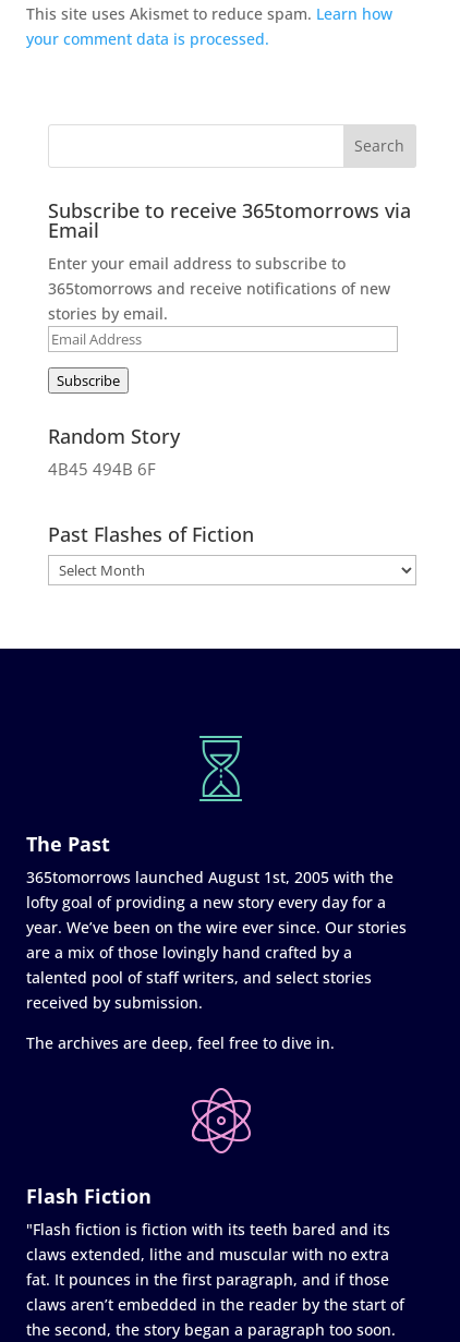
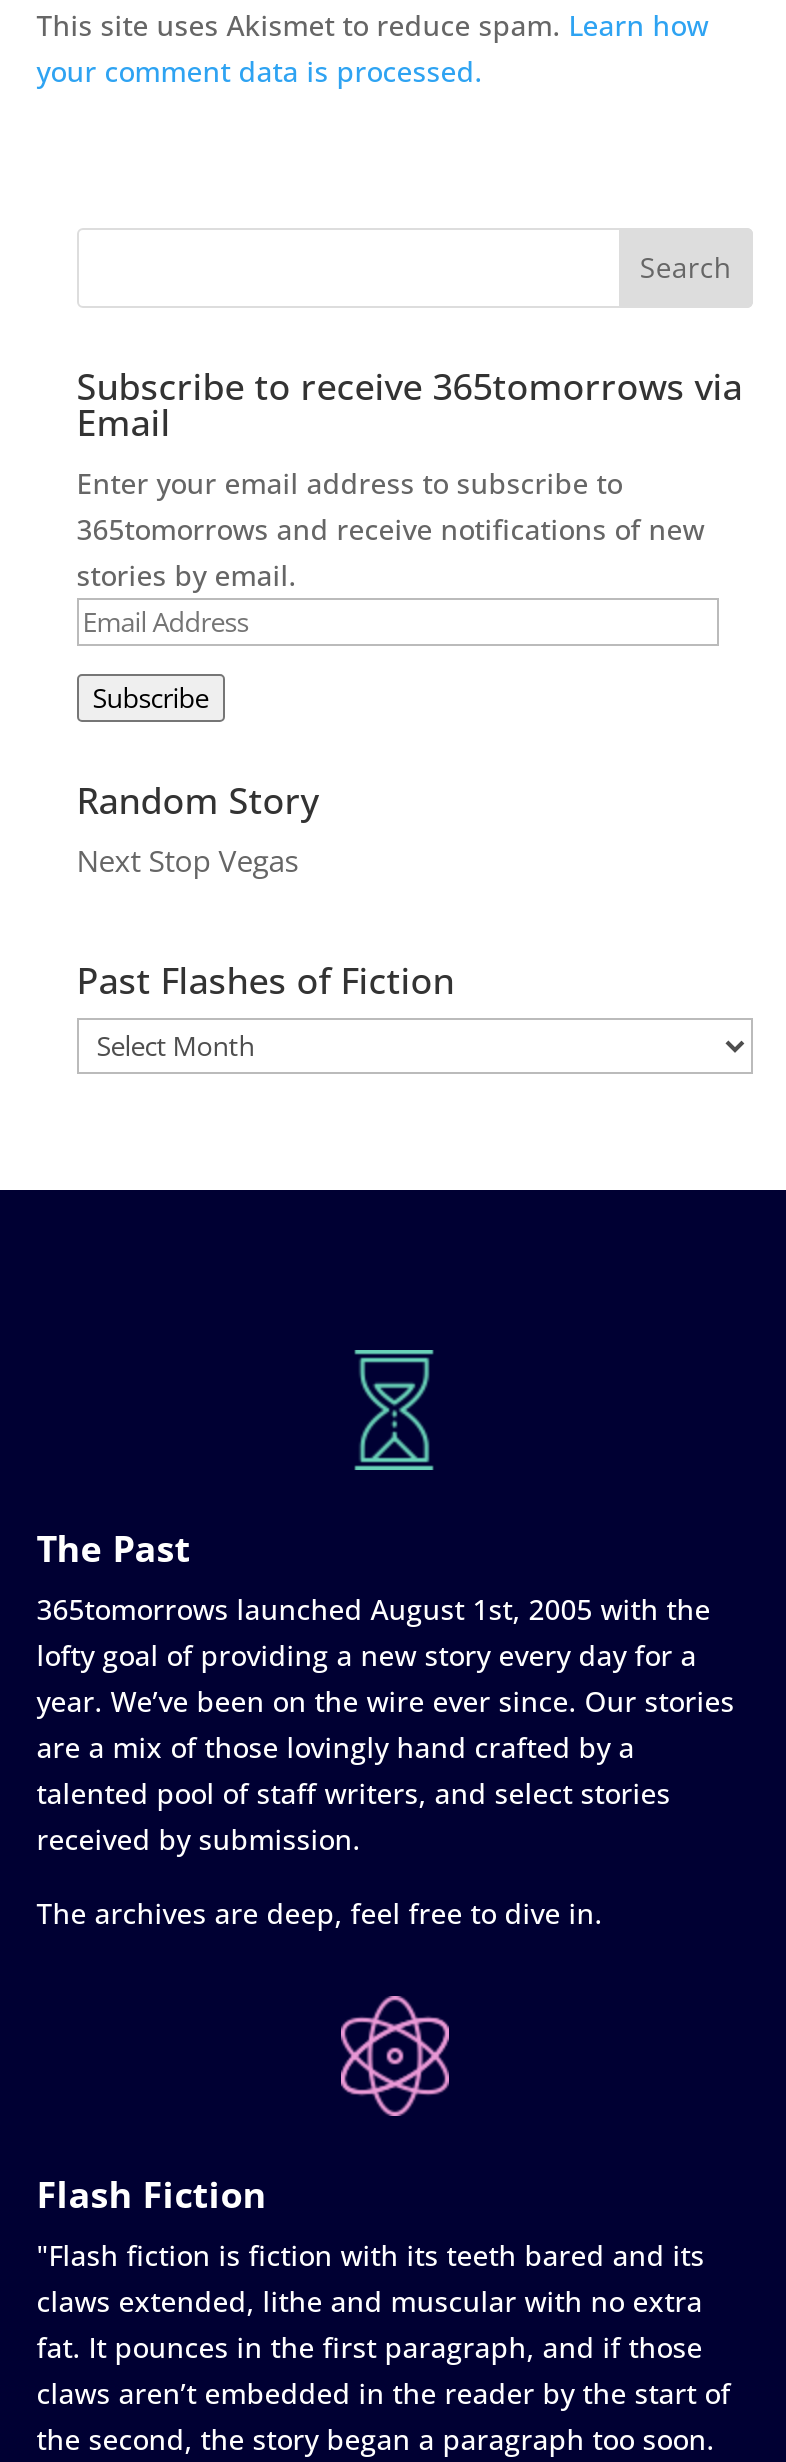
[48,458,156,479] 4B45 494B 6F -> [77,839,299,879] Next Stop Vegas

